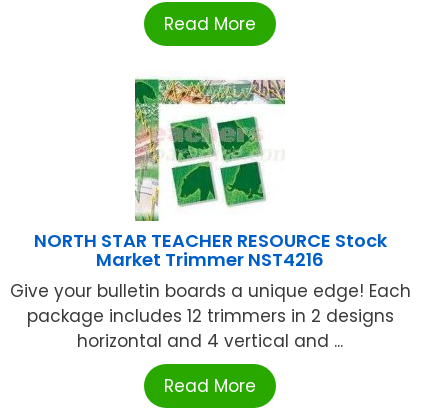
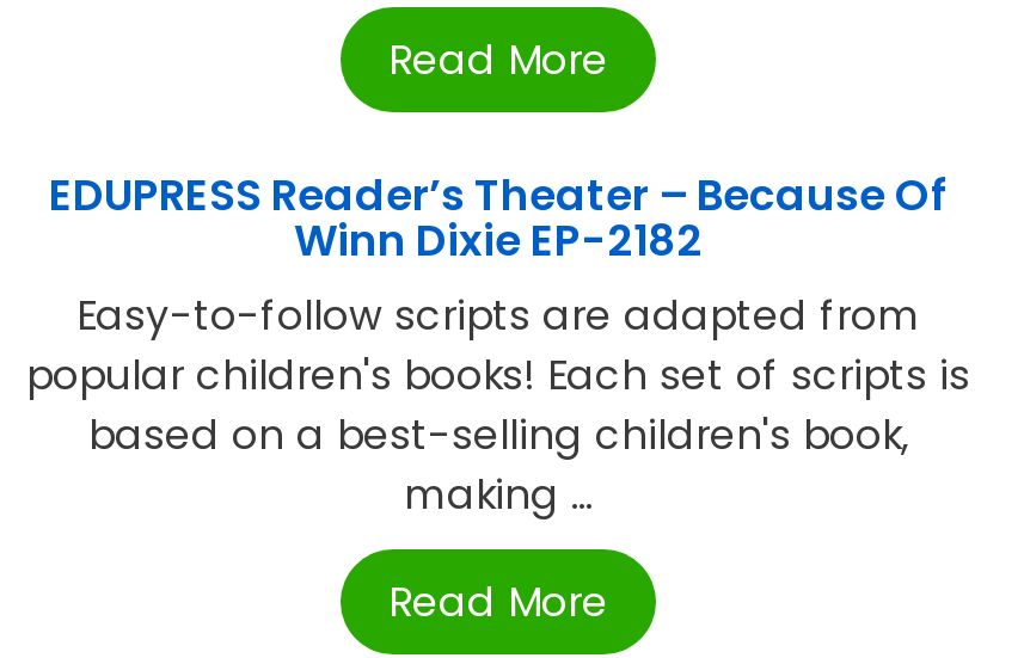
[9,228,410,353] NORTH STAR TEACHER RESOURCE Stock | Market Trimmer NST4216 | Give your bulletin boards a unique edge! Each | package includes 12 trimmers in 2 designs | horizontal and 4 vertical and ... -> [26,165,970,523] EDUPRESS Reader’s Theater – Because Of | Winn Dixie EP-2182 | Easy-to-follow scripts are adapted from | popular children's books! Each set of scripts is | based on a best-selling children's book, | making ...

